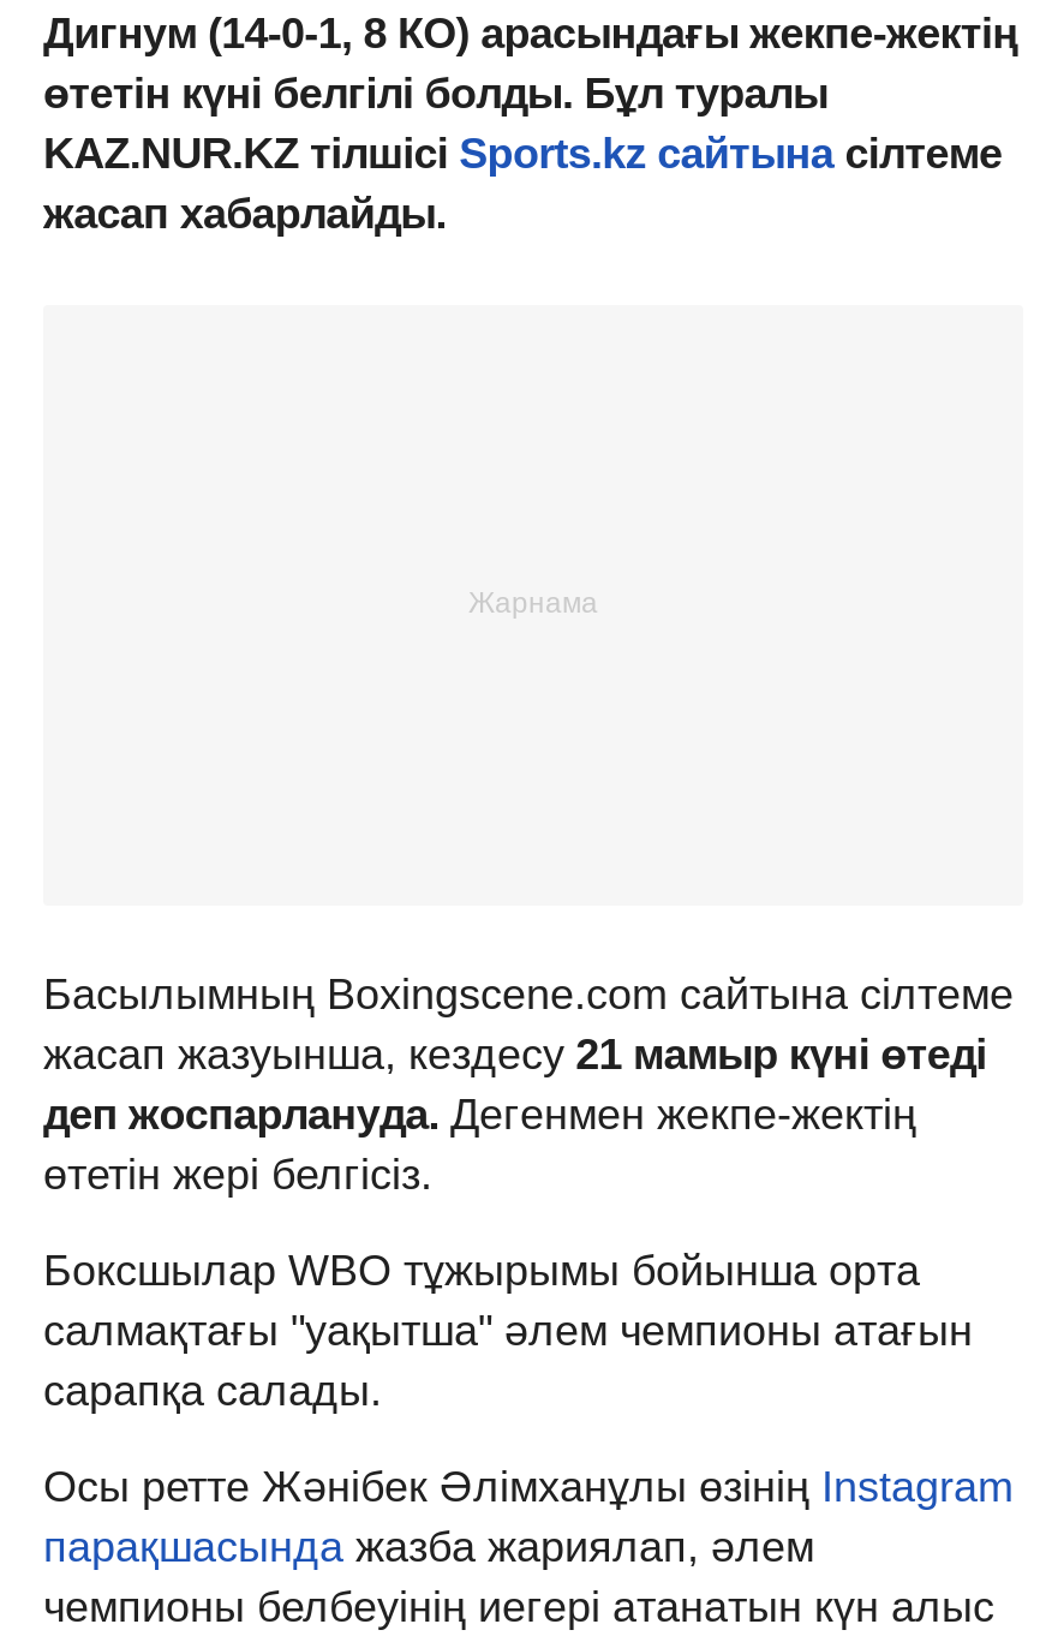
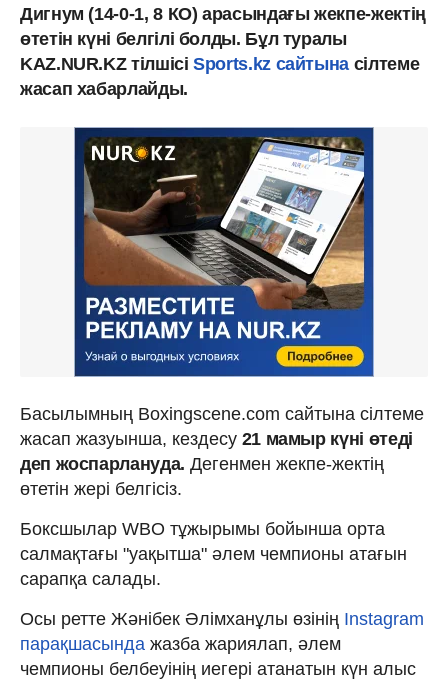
none -> [73,126,375,378] [image]

